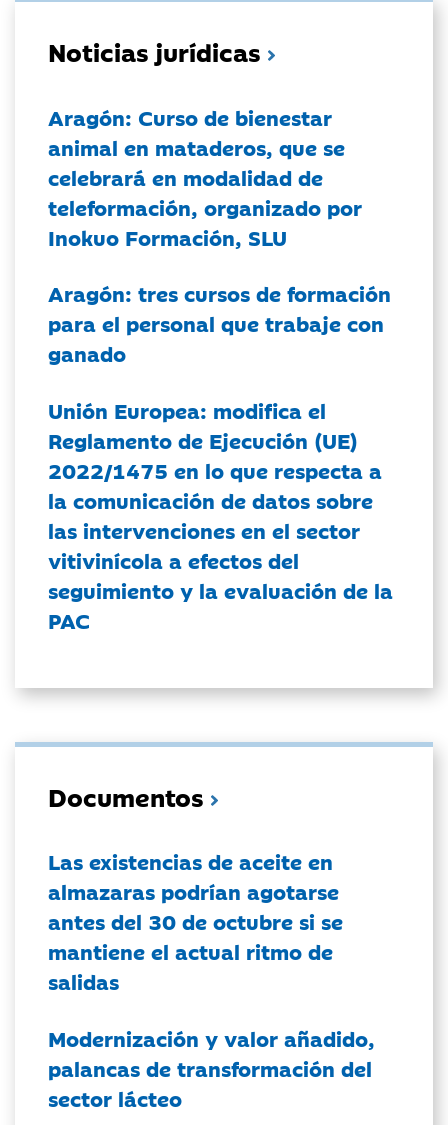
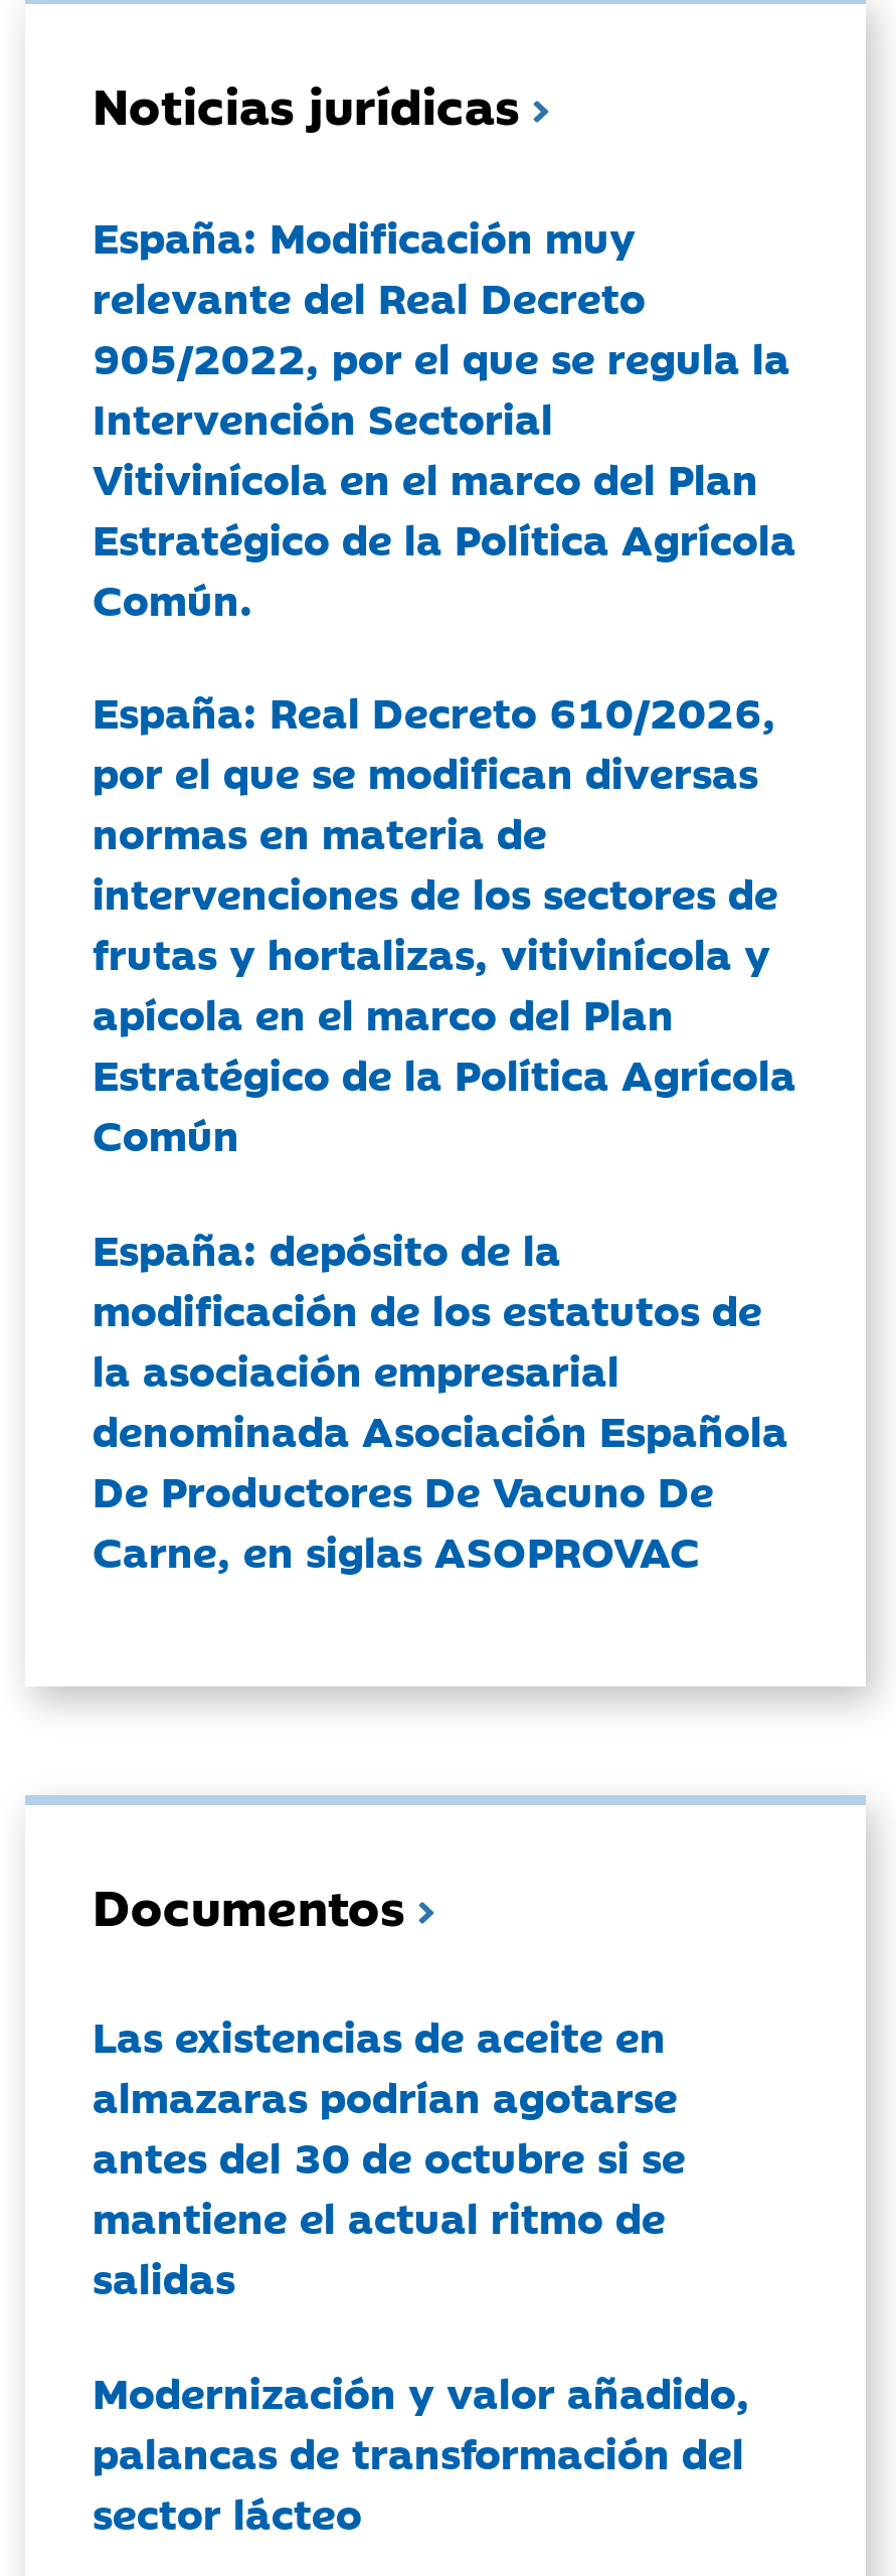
[48,102,362,252] Aragón: Curso de bienestar | animal en mataderos, que se | celebrará en modalidad de | teleformación, organizado por | Inokuo Formación, SLU -> [92,205,796,627] España: Modificación muy | relevante del Real Decreto | 905/2022, por el que se regula la | Intervención Sectorial | Vitivinícola en el marco del Plan | Estratégico de la Política Agrícola | Común.
[48,278,391,368] Aragón: tres cursos de formación | para el personal que trabaje con | ganado -> [92,681,796,1164] España: Real Decreto 610/2026, | por el que se modifican diversas | normas en materia de | intervenciones de los sectores de | frutas y hortalizas, vitivinícola y | apícola en el marco del Plan | Estratégico de la Política Agrícola | Común
[48,395,393,635] Unión Europea: modifica el | Reglamento de Ejecución (UE) | 2022/1475 en lo que respecta a | la comunicación de datos sobre | las intervenciones en el sector | vitivinícola a efectos del | seguimiento y la evaluación de la | PAC -> [92,1218,788,1580] España: depósito de la | modificación de los estatutos de | la asociación empresarial | denominada Asociación Española | De Productores De Vacuno De | Carne, en siglas ASOPROVAC

